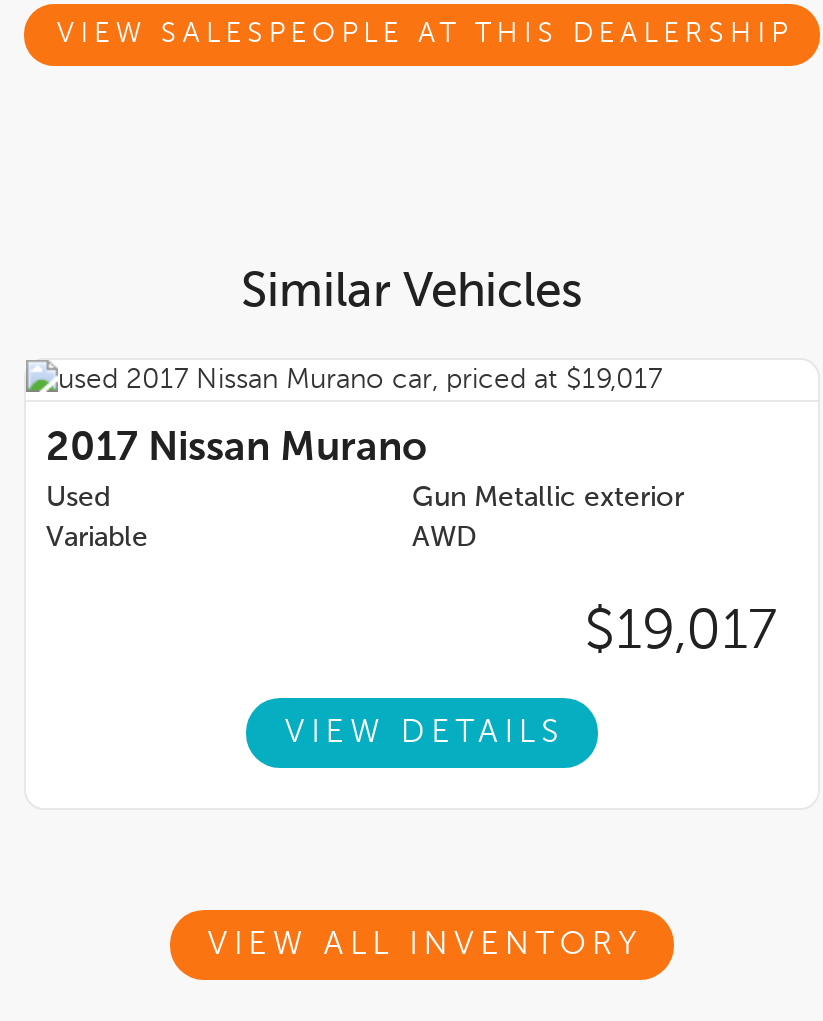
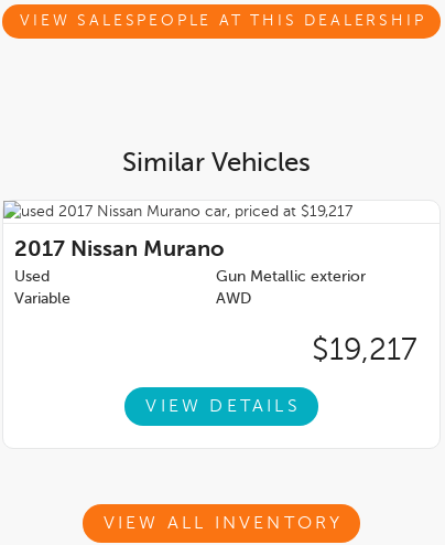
[584,603,778,659] $19,017 -> [312,335,417,366] $19,217

